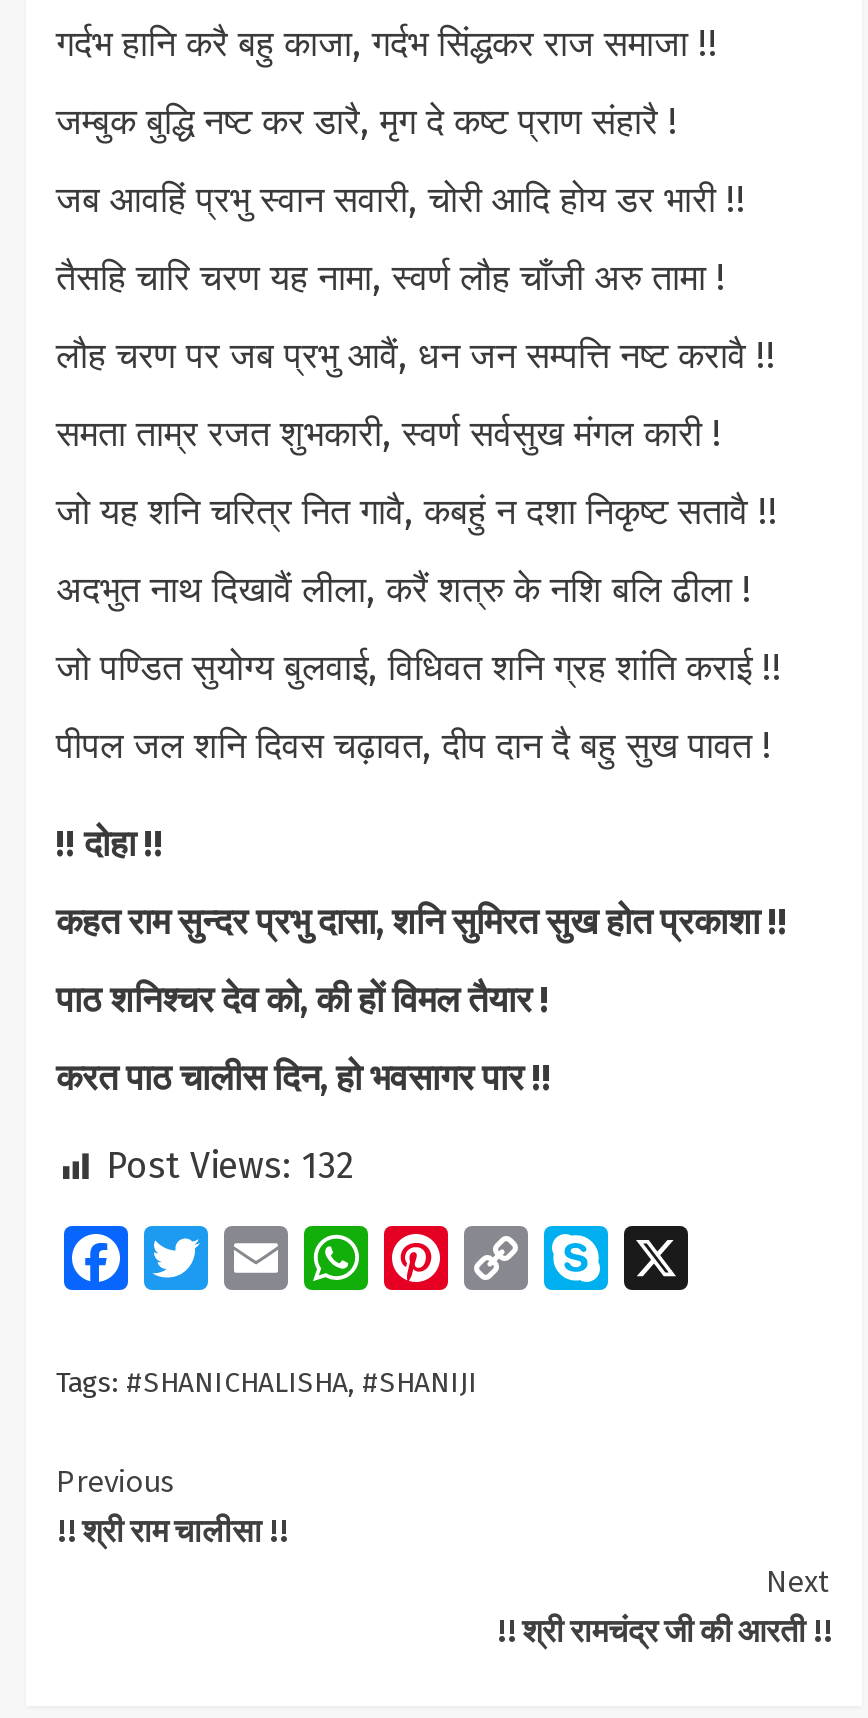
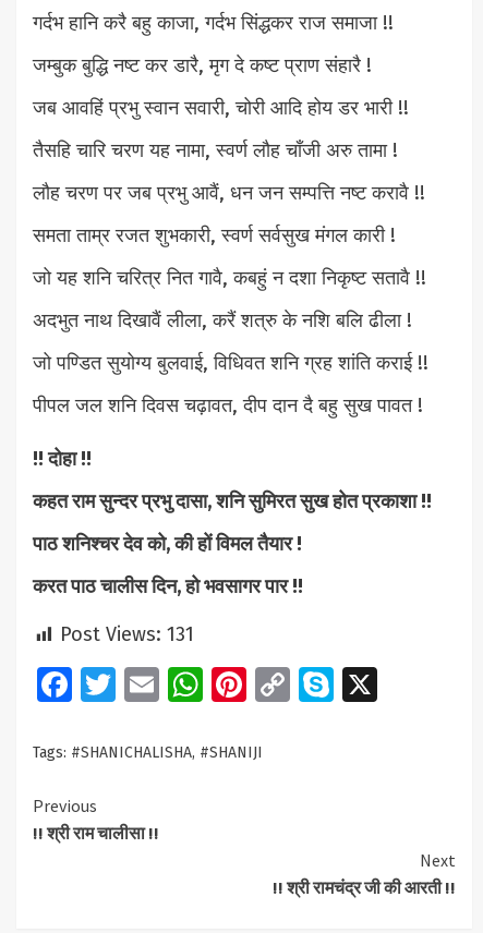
[106,1145,354,1189] Post Views: 132 -> [60,623,194,647] Post Views: 131

